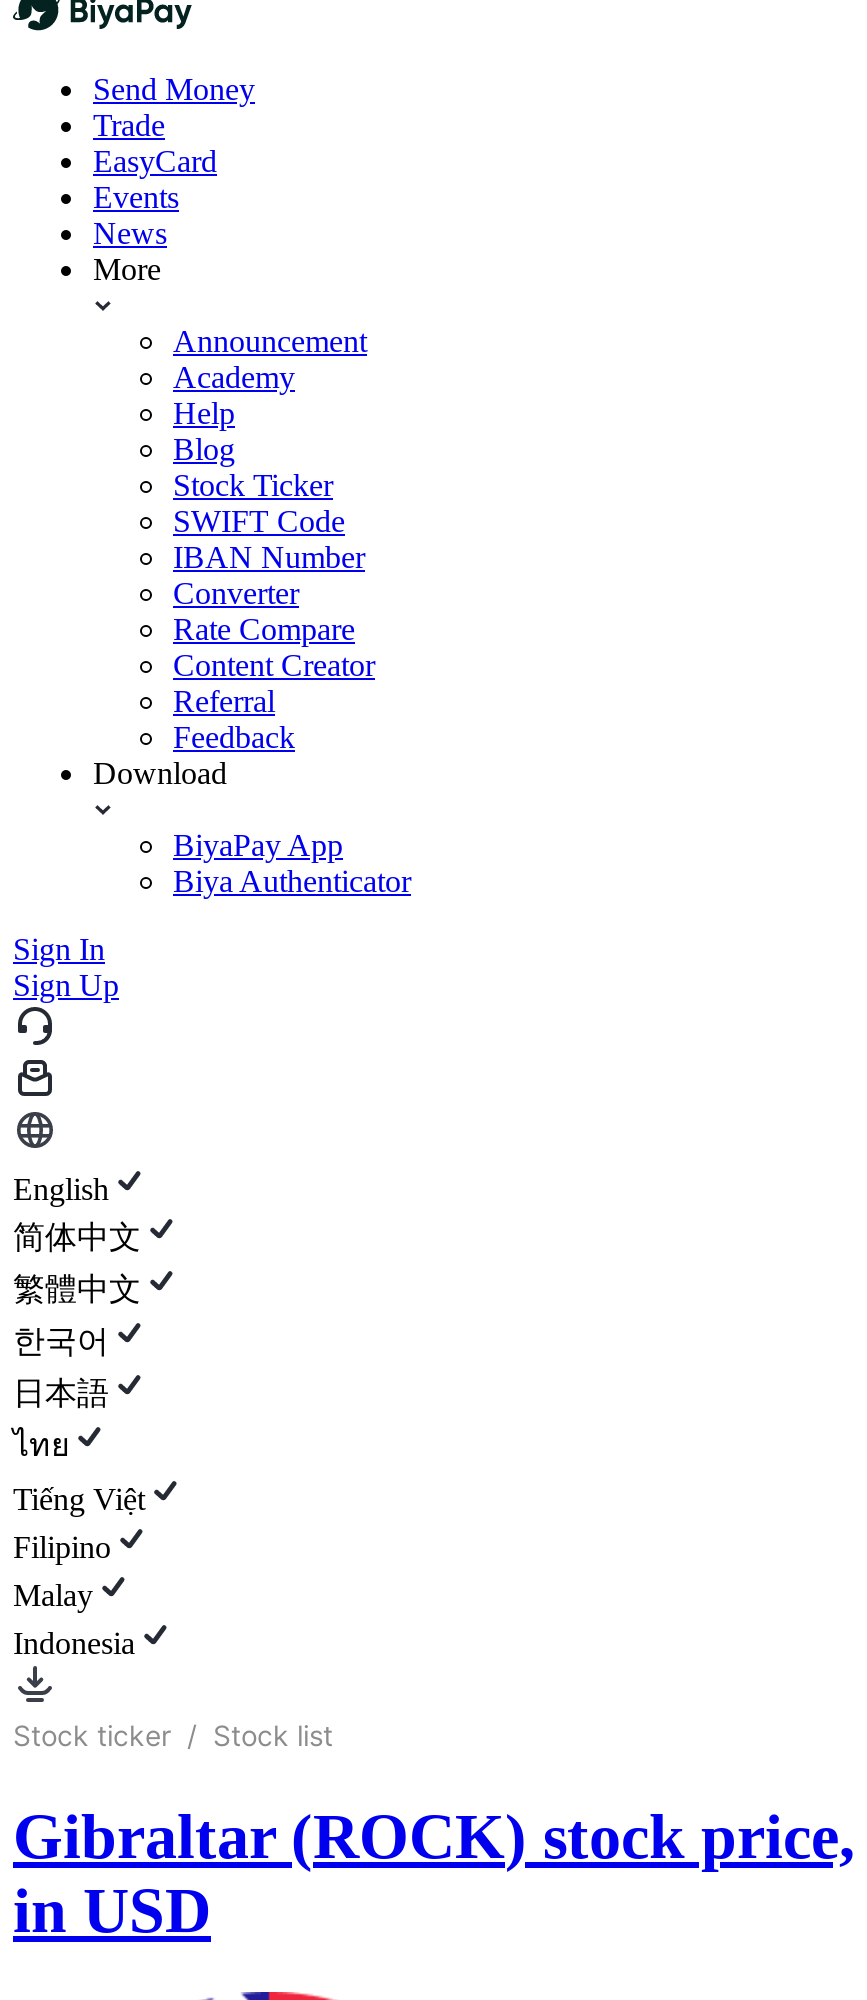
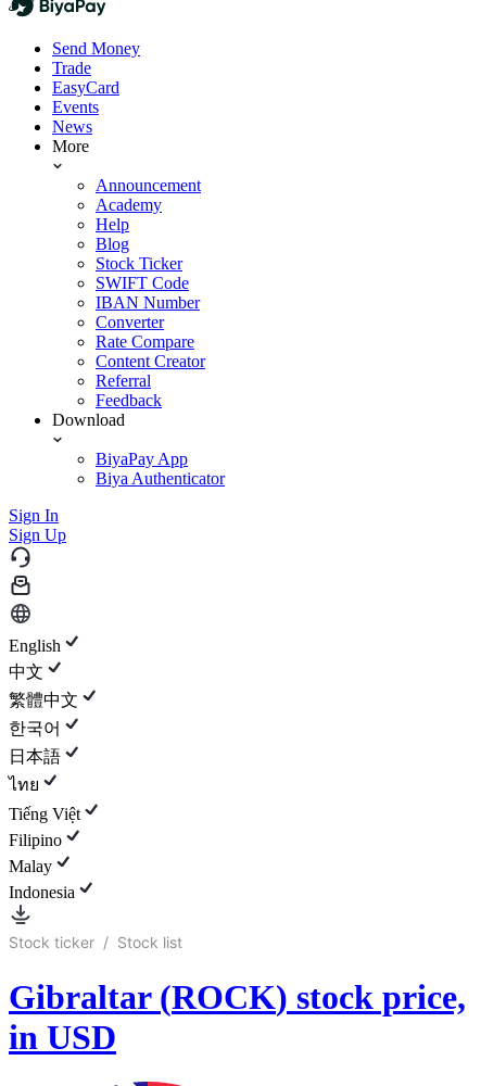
[13,1220,141,1254] 简体中文 -> [9,662,43,681] 中文

